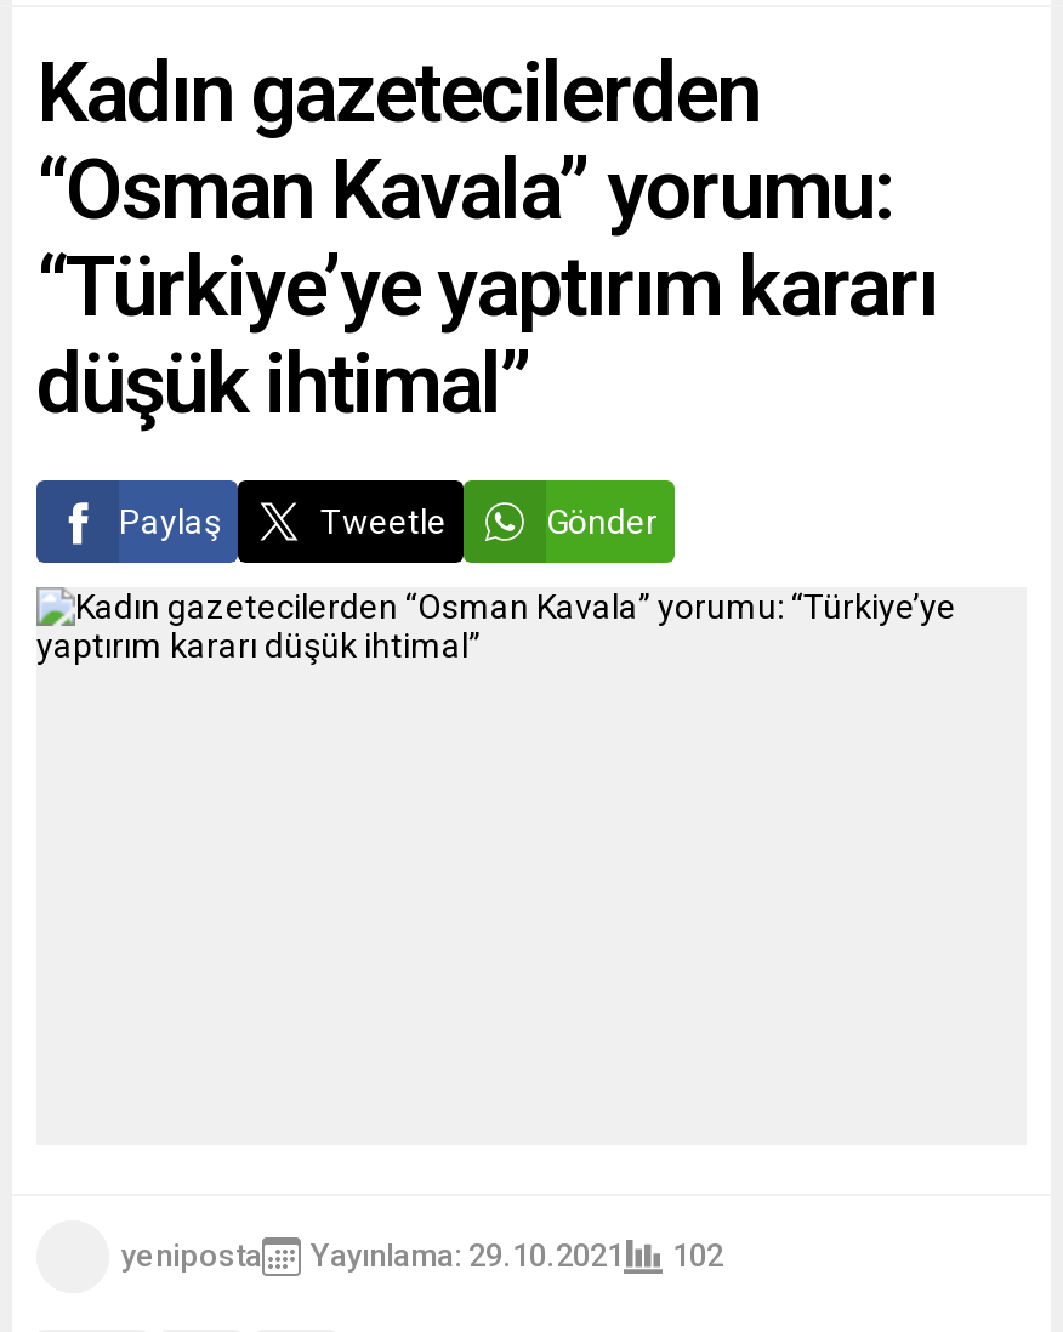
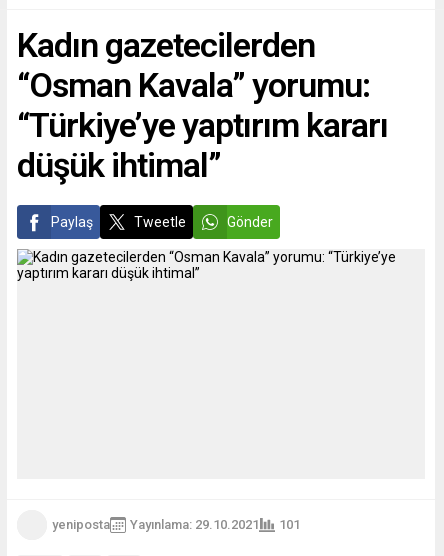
[121,1237,723,1274] yeniposta Yayınlama: 29.10.2021 102 -> [52,517,300,532] yeniposta Yayınlama: 29.10.2021 101

